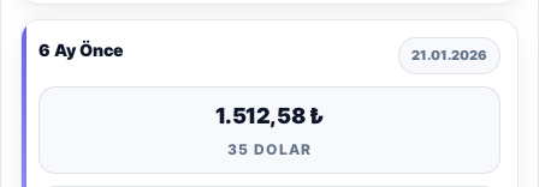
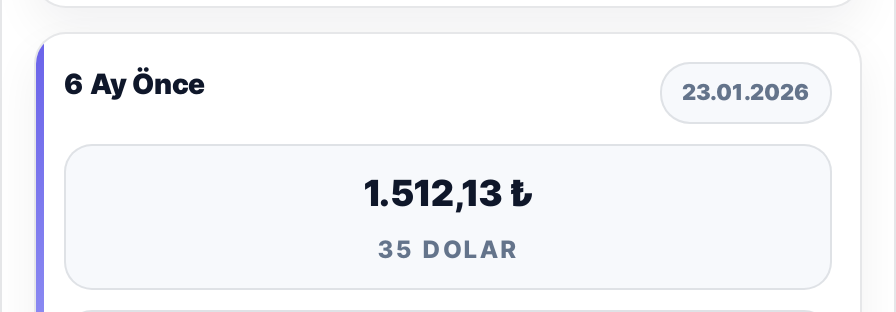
[411,47,487,64] 21.01.2026 -> [682,78,810,106] 23.01.2026
[216,103,323,128] 1.512,58 ₺ -> [364,172,532,214] 1.512,13 ₺

